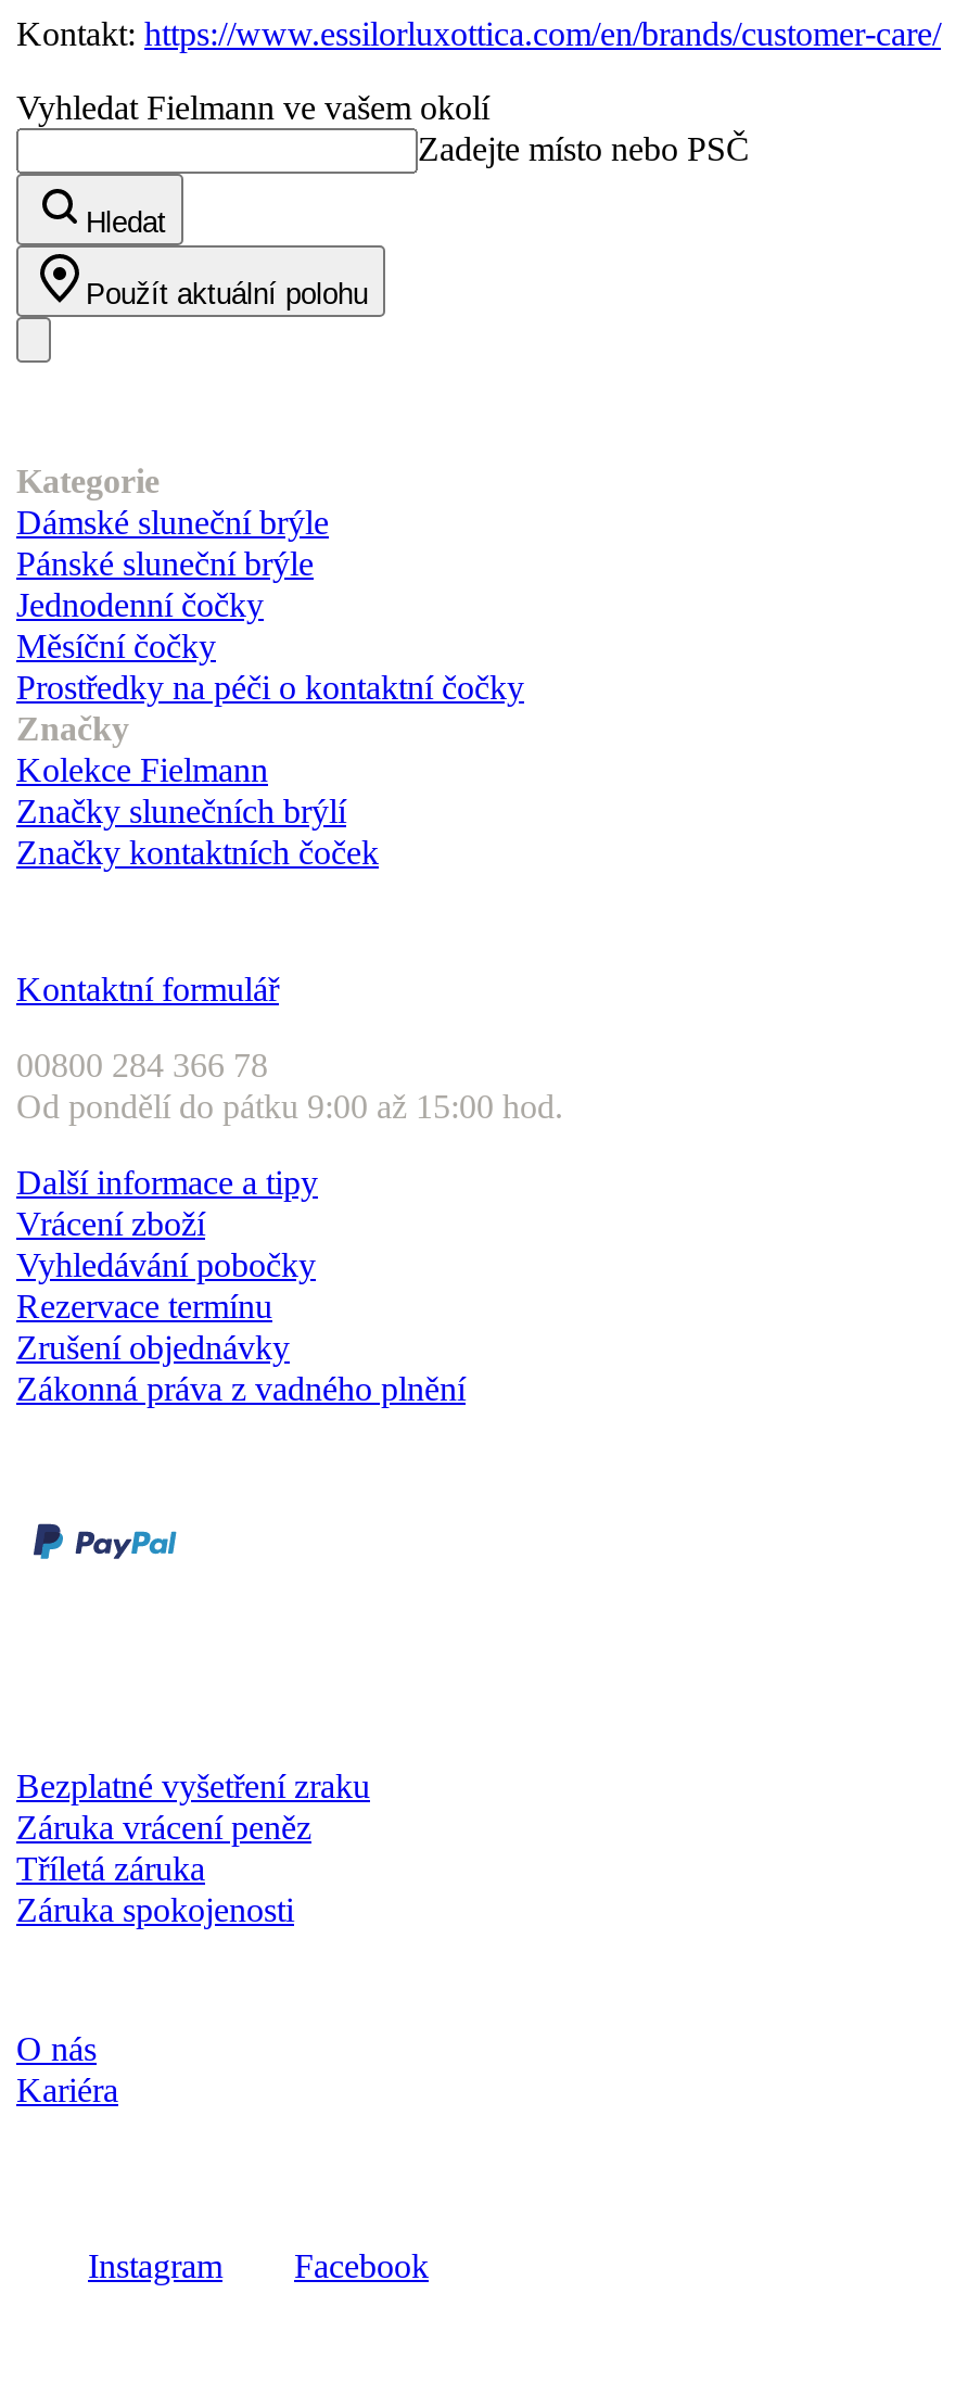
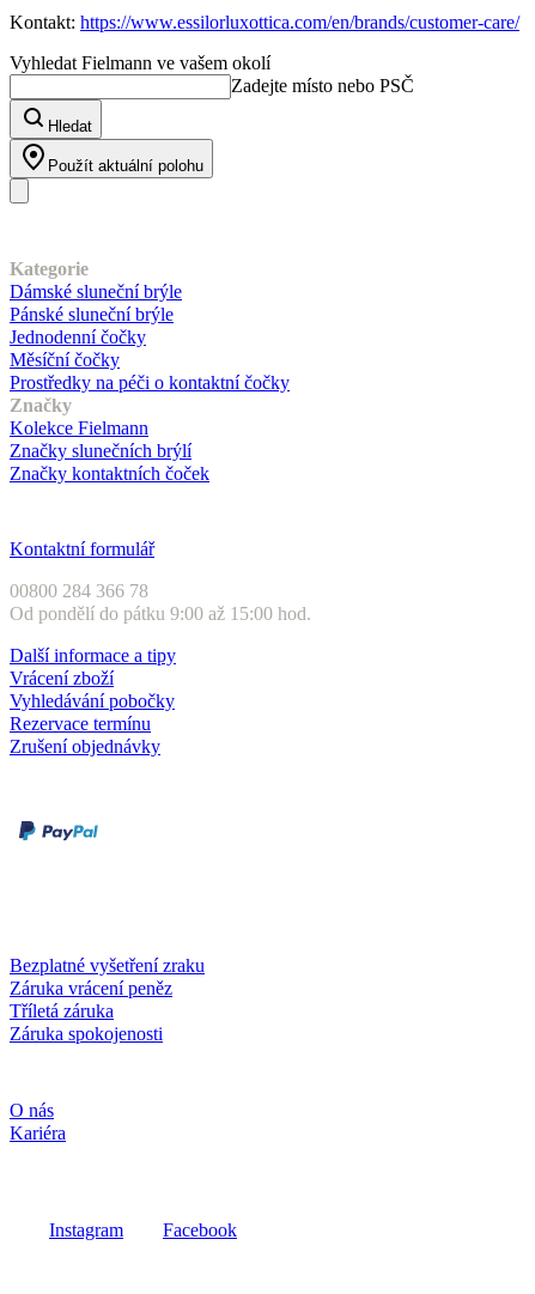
[16,1371,466,1408] Zákonná práva z vadného plnění -> none

